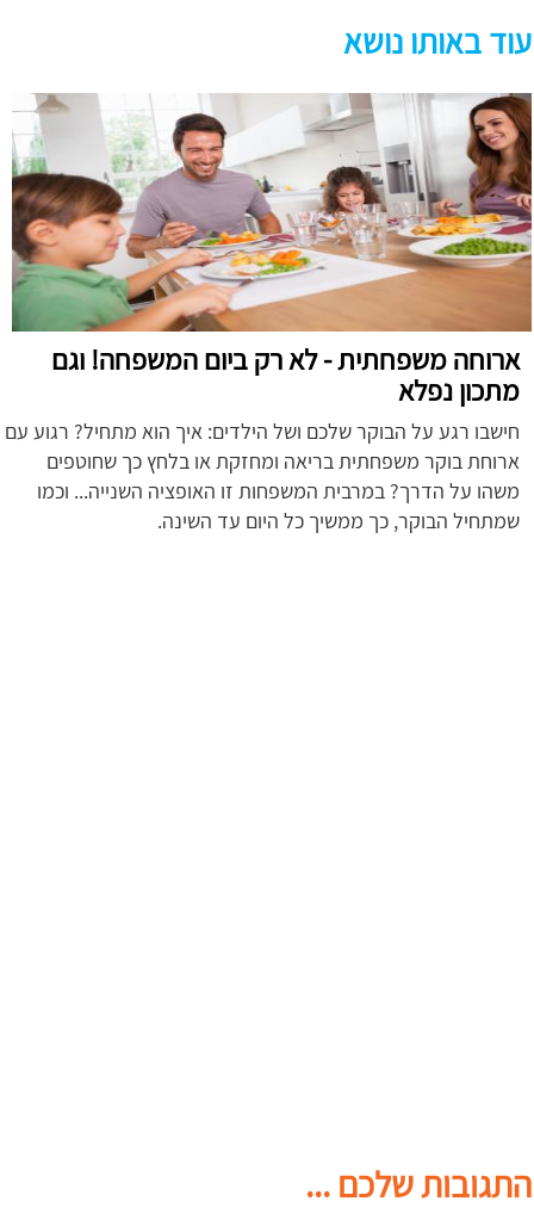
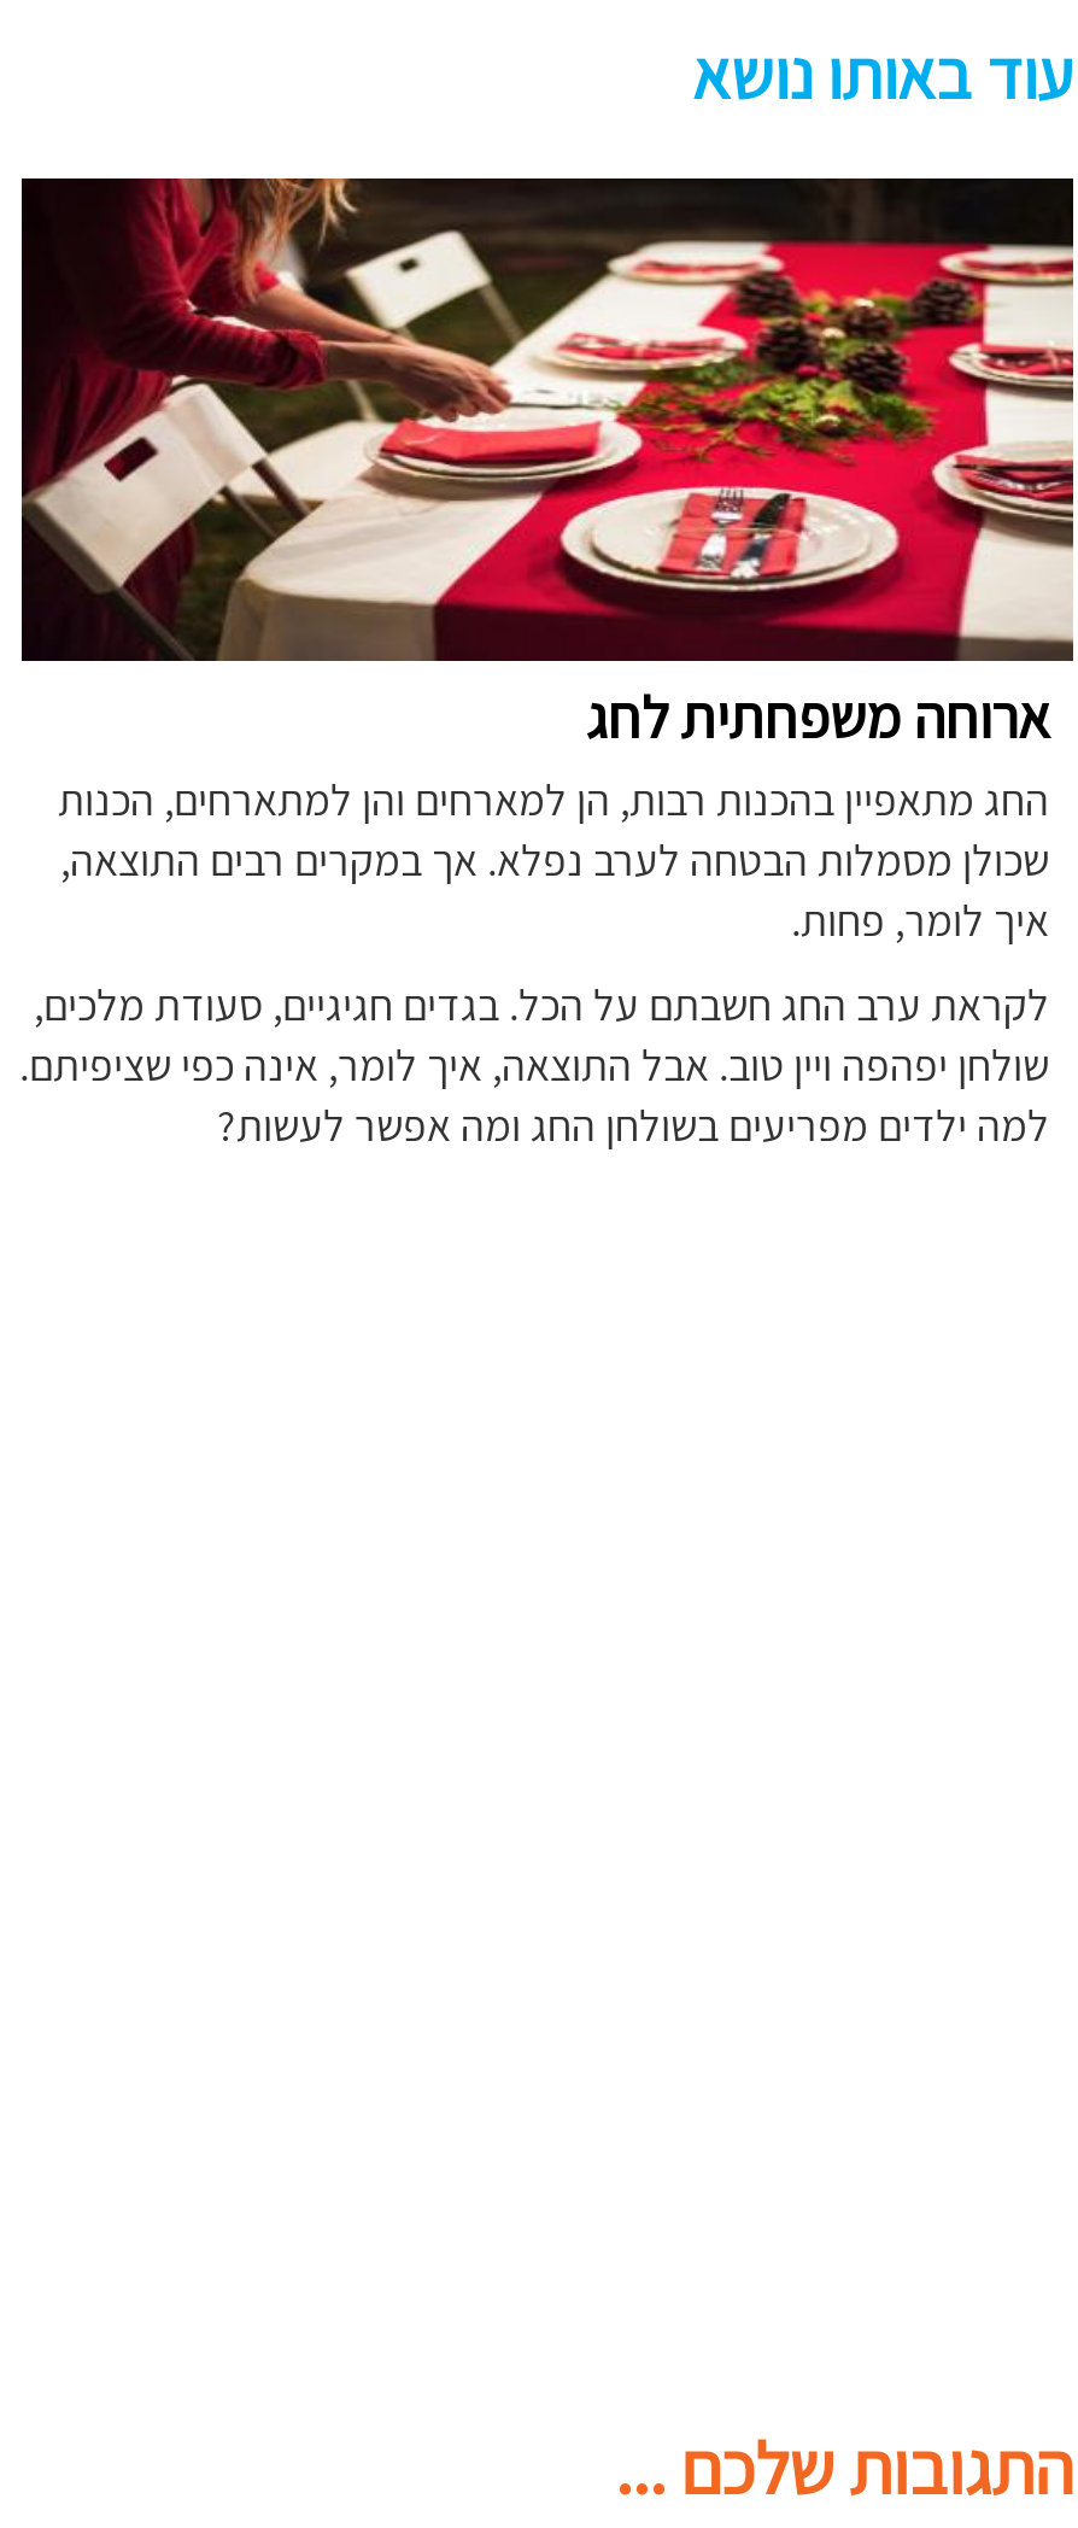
[5,92,530,535] [image] | ארוחה משפחתית - לא רק ביום המשפחה! וגם | מתכון נפלא | חישבו רגע על הבוקר שלכם ושל הילדים: איך הוא מתחיל? רגוע עם | ארוחת בוקר משפחתית בריאה ומחזקת או בלחץ כך שחוטפים | משהו על הדרך? במרבית המשפחות זו האופציה השנייה... וכמו | שמתחיל הבוקר, כך ממשיך כל היום עד השינה. -> [19,176,1071,1154] [image] | ארוחה משפחתית לחג | החג מתאפיין בהכנות רבות, הן למארחים והן למתארחים, הכנות | שכולן מסמלות הבטחה לערב נפלא. אך במקרים רבים התוצאה, | איך לומר, פחות. | לקראת ערב החג חשבתם על הכל. בגדים חגיגיים, סעודת מלכים, | שולחן יפהפה ויין טוב. אבל התוצאה, איך לומר, אינה כפי שציפיתם. | למה ילדים מפריעים בשולחן החג ומה אפשר לעשות?

